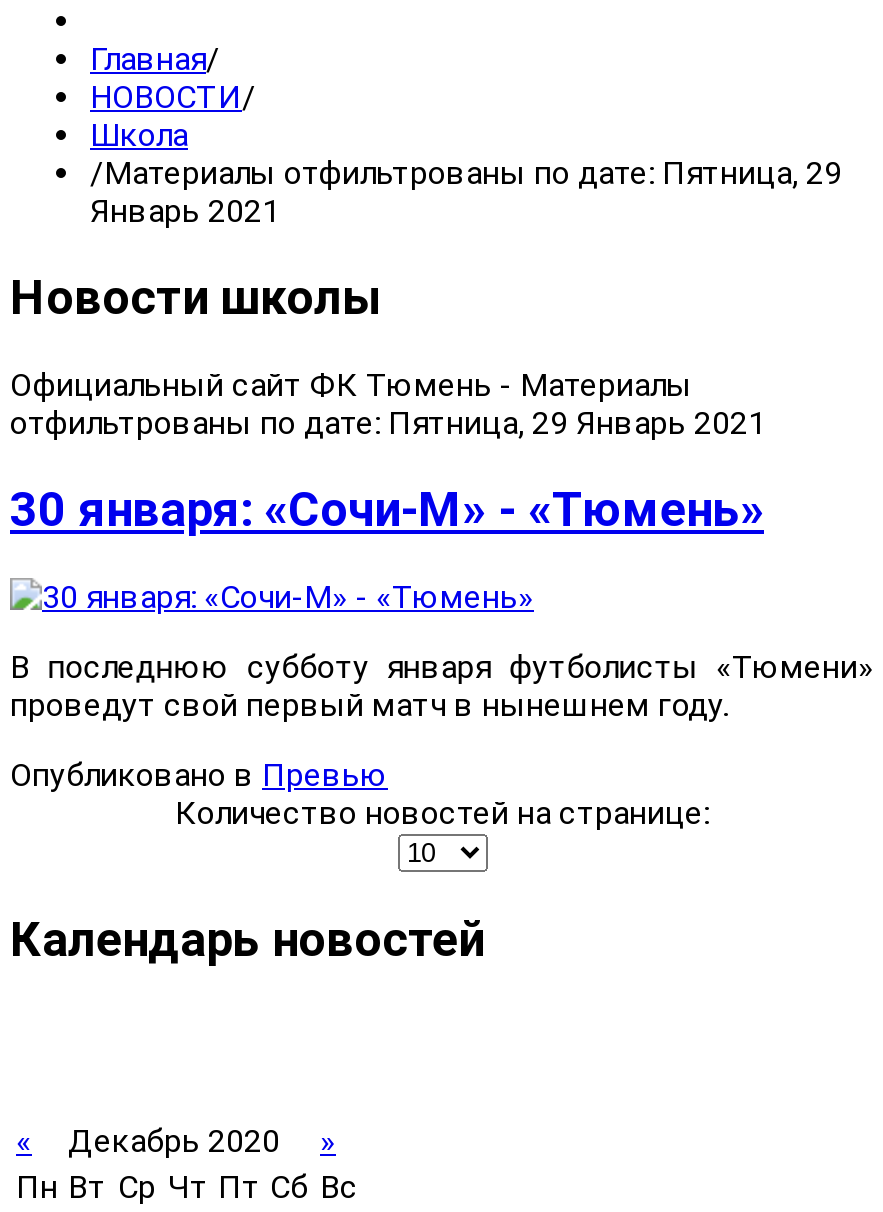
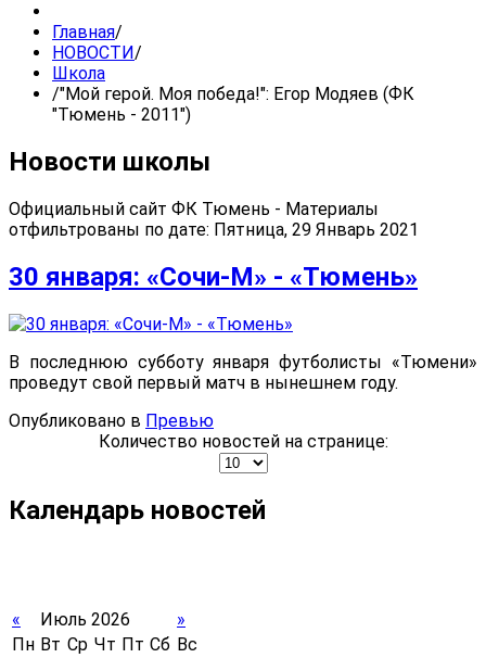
[90,155,842,231] /Материалы отфильтрованы по дате: Пятница, 29 | Январь 2021 -> [52,84,414,125] /"Мой герой. Моя победа!": Егор Модяев (ФК | "Тюмень - 2011")
[68,1122,280,1160] Декабрь 2020 -> [40,609,130,630] Июль 2026

